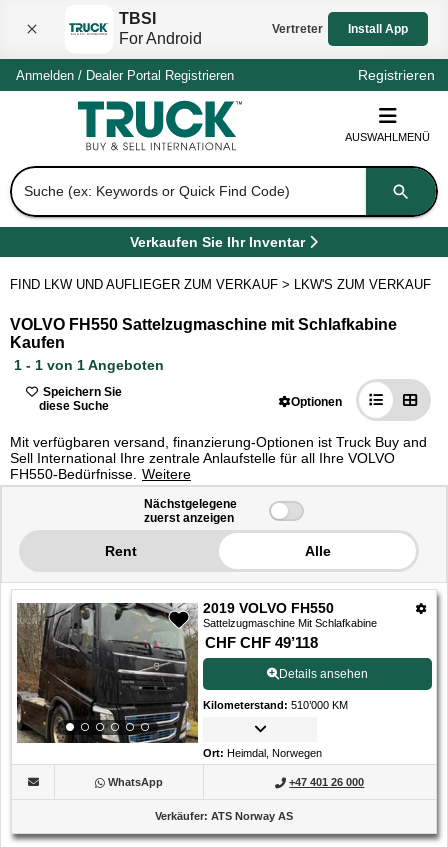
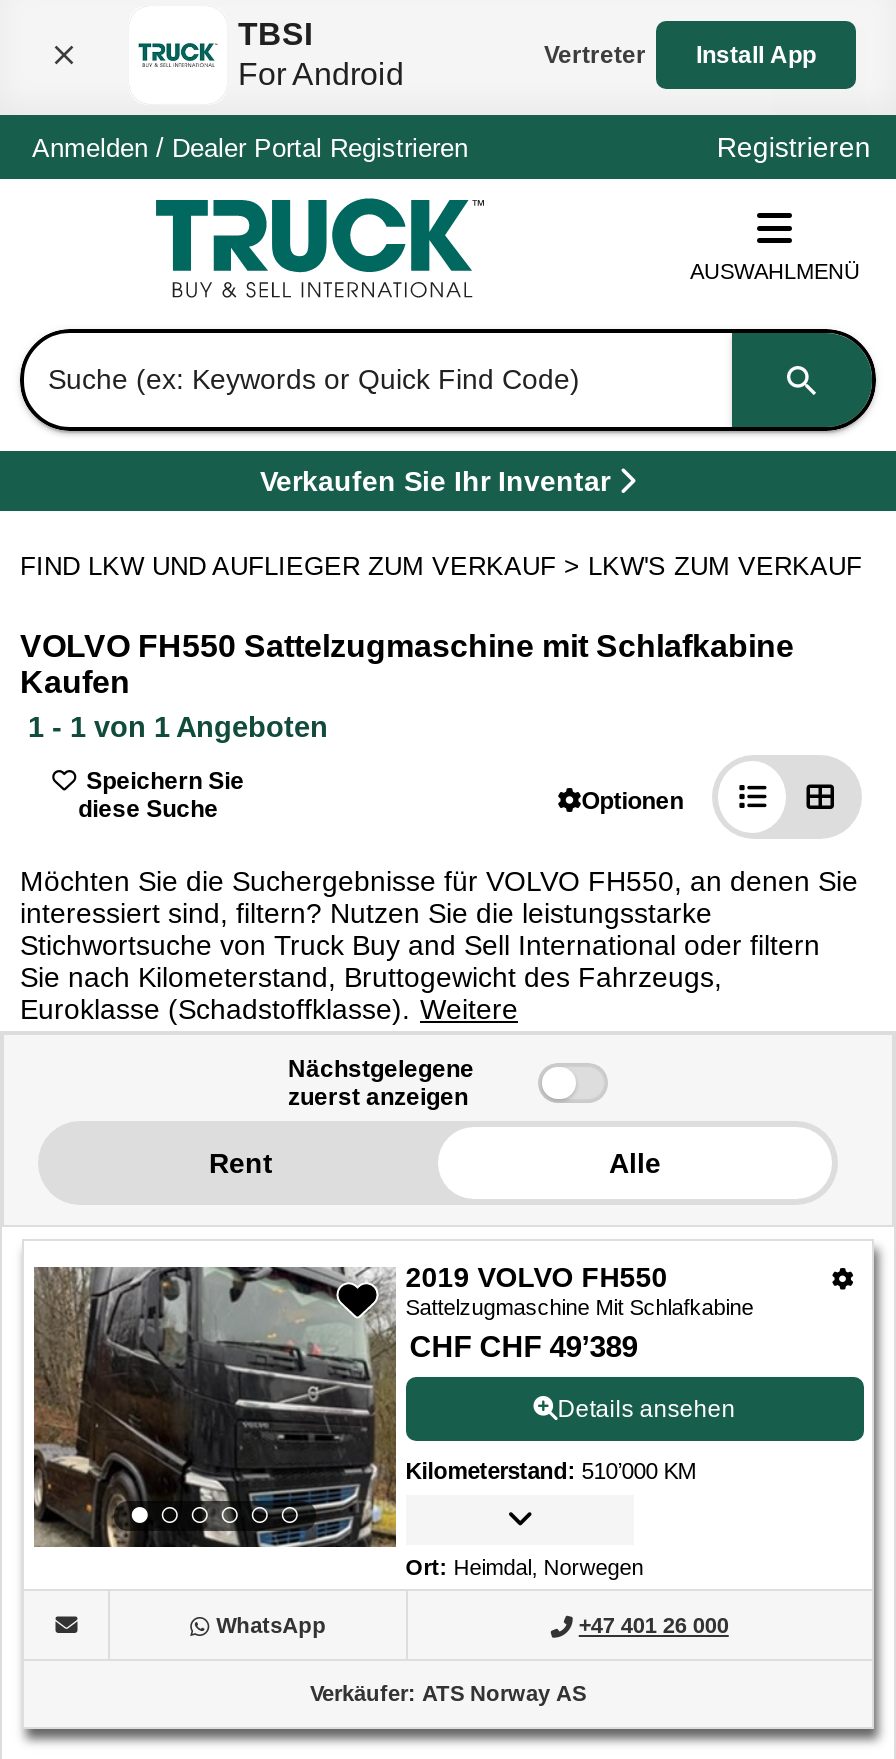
[10,434,427,482] Mit verfügbaren versand, finanzierung-Optionen ist Truck Buy and | Sell International Ihre zentrale Anlaufstelle für all Ihre VOLVO | FH550-Bedürfnisse. Weitere -> [20,865,858,1025] Möchten Sie die Suchergebnisse für VOLVO FH550, an denen Sie | interessiert sind, filtern? Nutzen Sie die leistungsstarke | Stichwortsuche von Truck Buy and Sell International oder filtern | Sie nach Kilometerstand, Bruttogewicht des Fahrzeugs, | Euroklasse (Schadstoffklasse). Weitere
[205,634,318,651] CHF CHF 49’118 -> [410,1329,638,1363] CHF CHF 49’389

